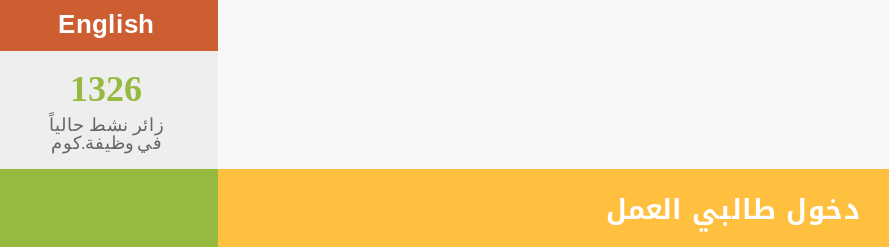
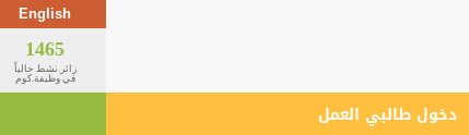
[70,69,142,109] 1326 -> [25,38,65,60] 1465

